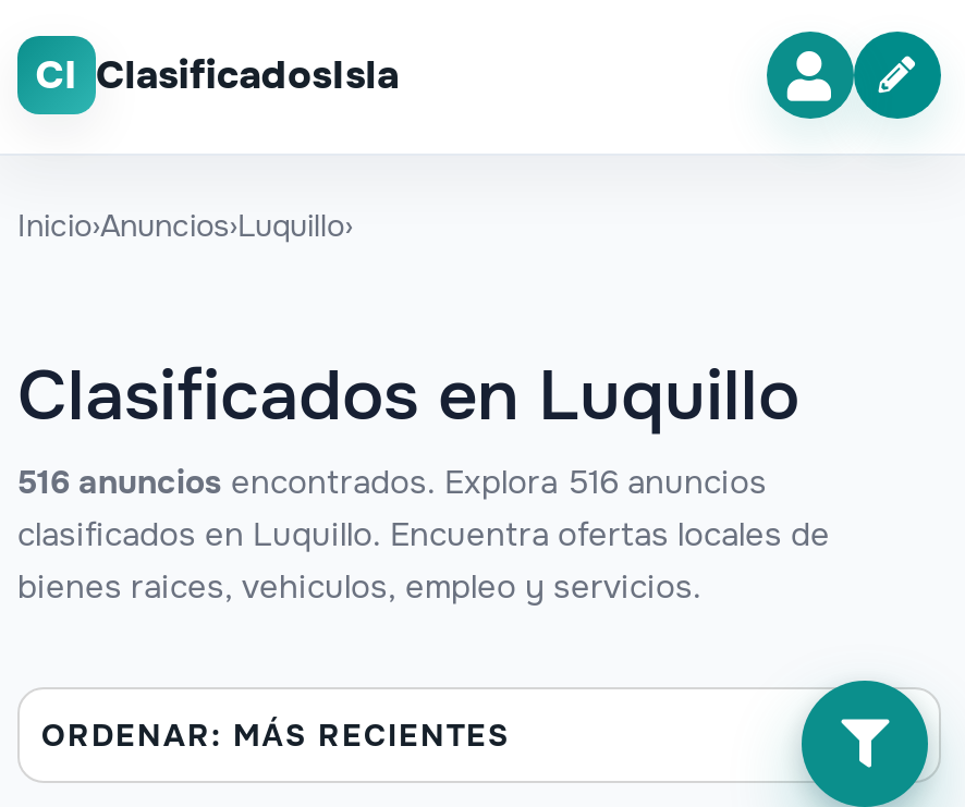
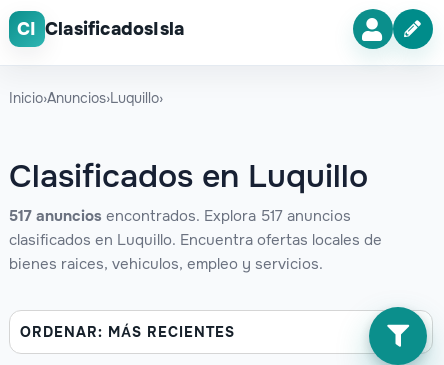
[17,461,767,504] 516 anuncios encontrados. Explora 516 anuncios -> [9,206,351,226] 517 anuncios encontrados. Explora 517 anuncios

